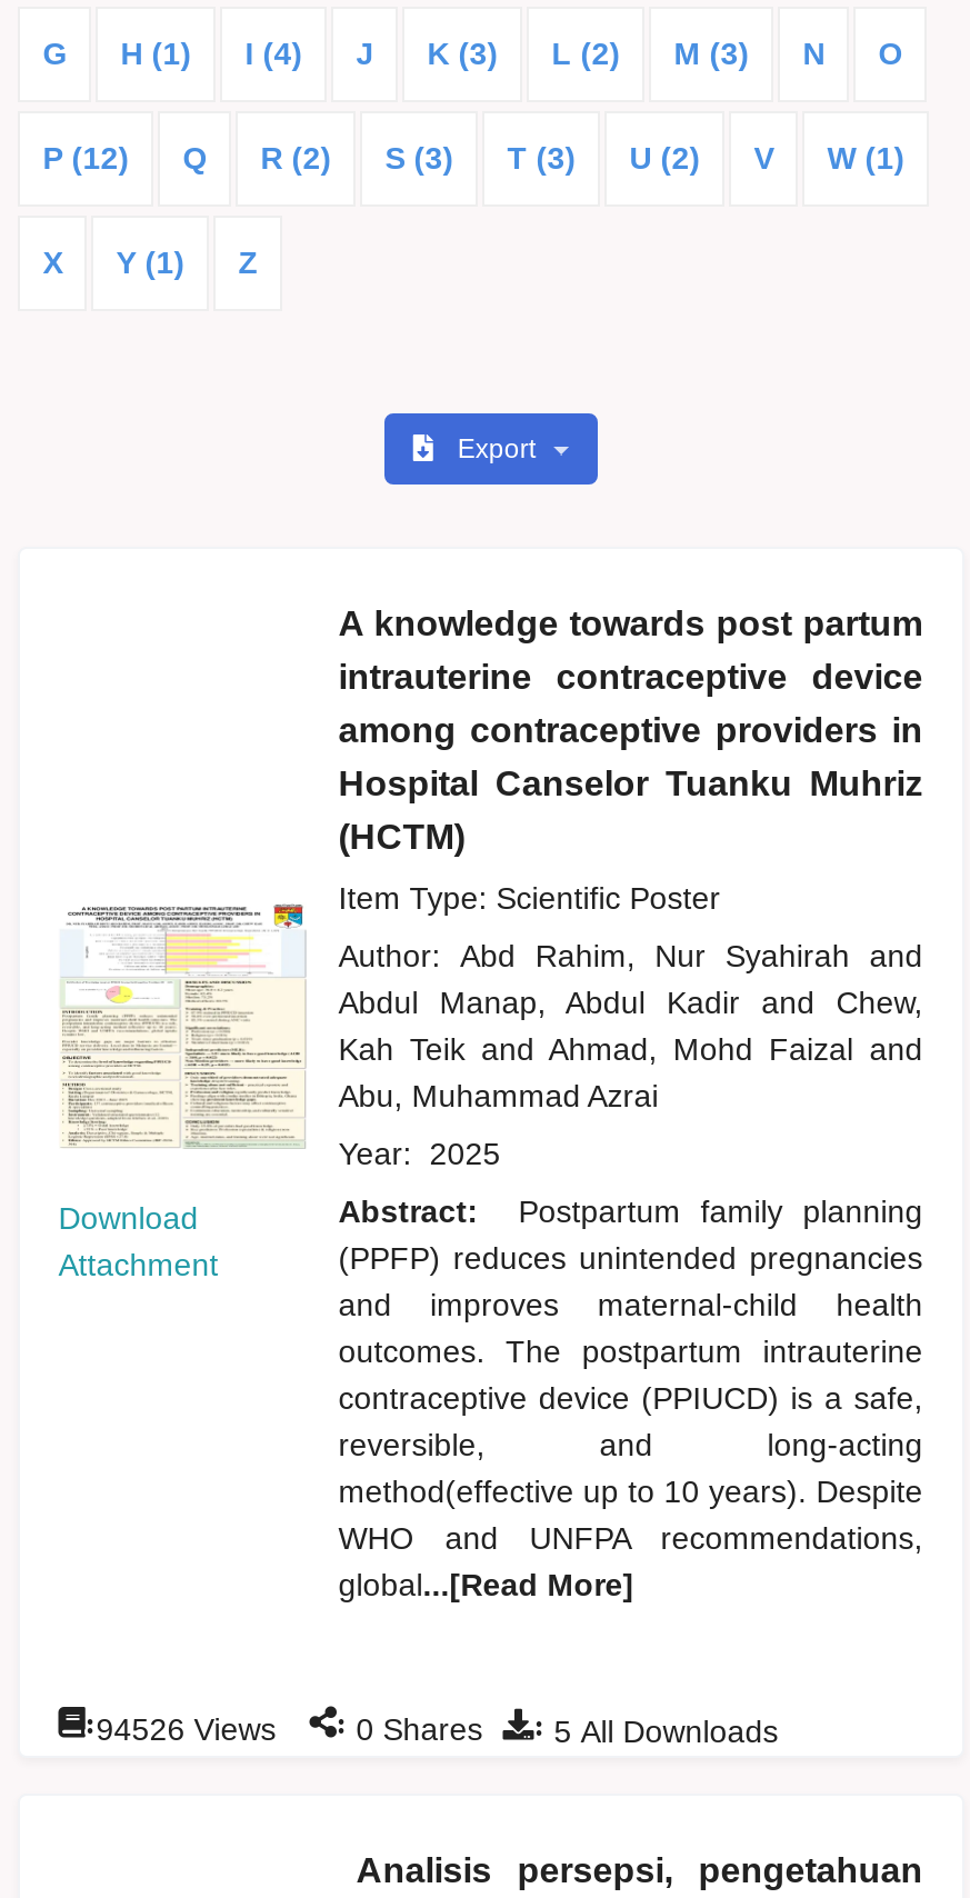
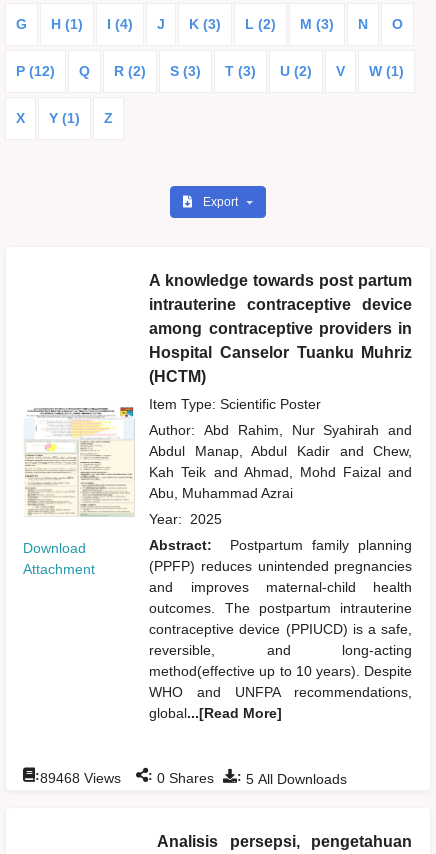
[85,1706,778,1749] :94526 Views : 0 Shares : 5 All Downloads -> [35,768,347,787] :89468 Views : 0 Shares : 5 All Downloads

